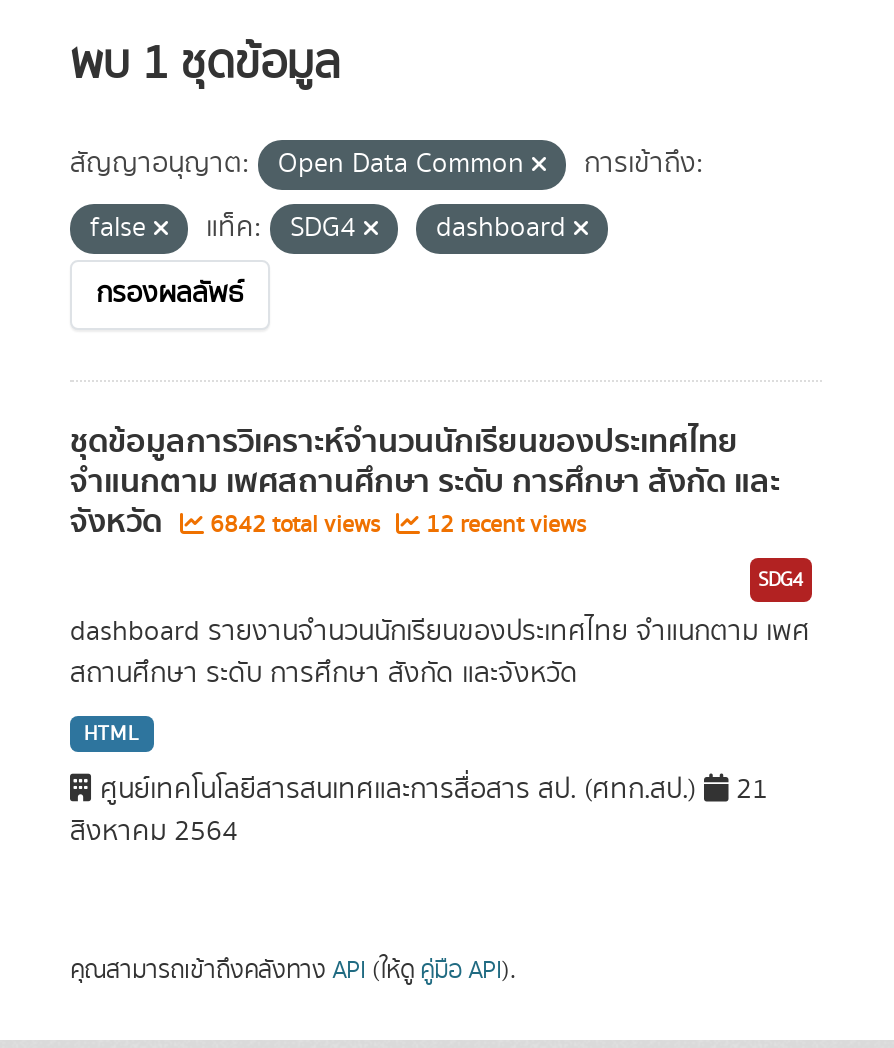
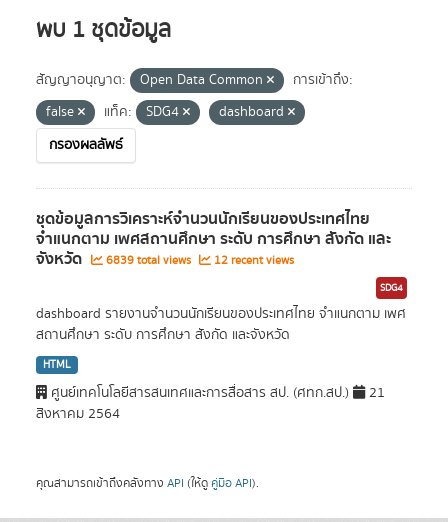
[70,496,586,548] จังหวัด 6842 total views 12 recent views -> [36,246,294,272] จังหวัด 6839 total views 12 recent views

